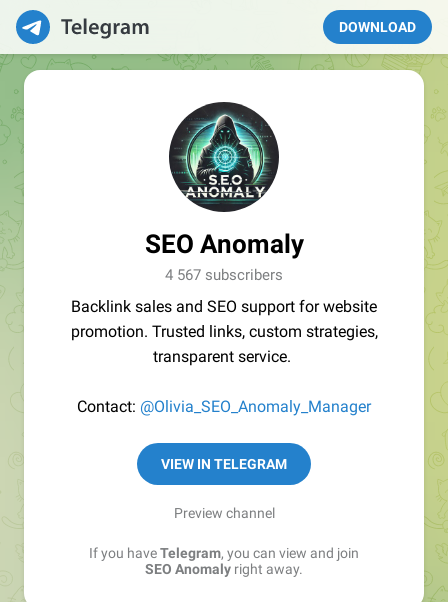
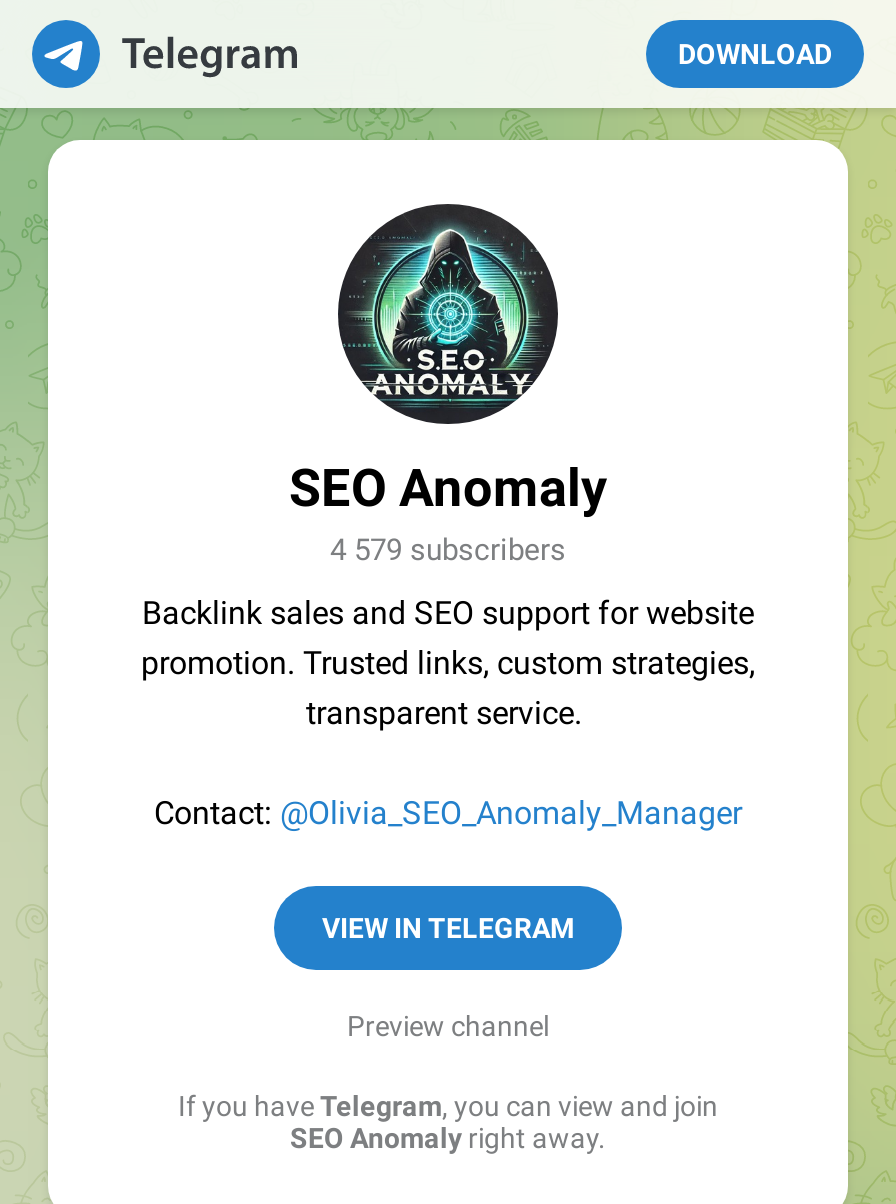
[165,266,283,284] 4 567 subscribers -> [330,532,566,568] 4 579 subscribers

